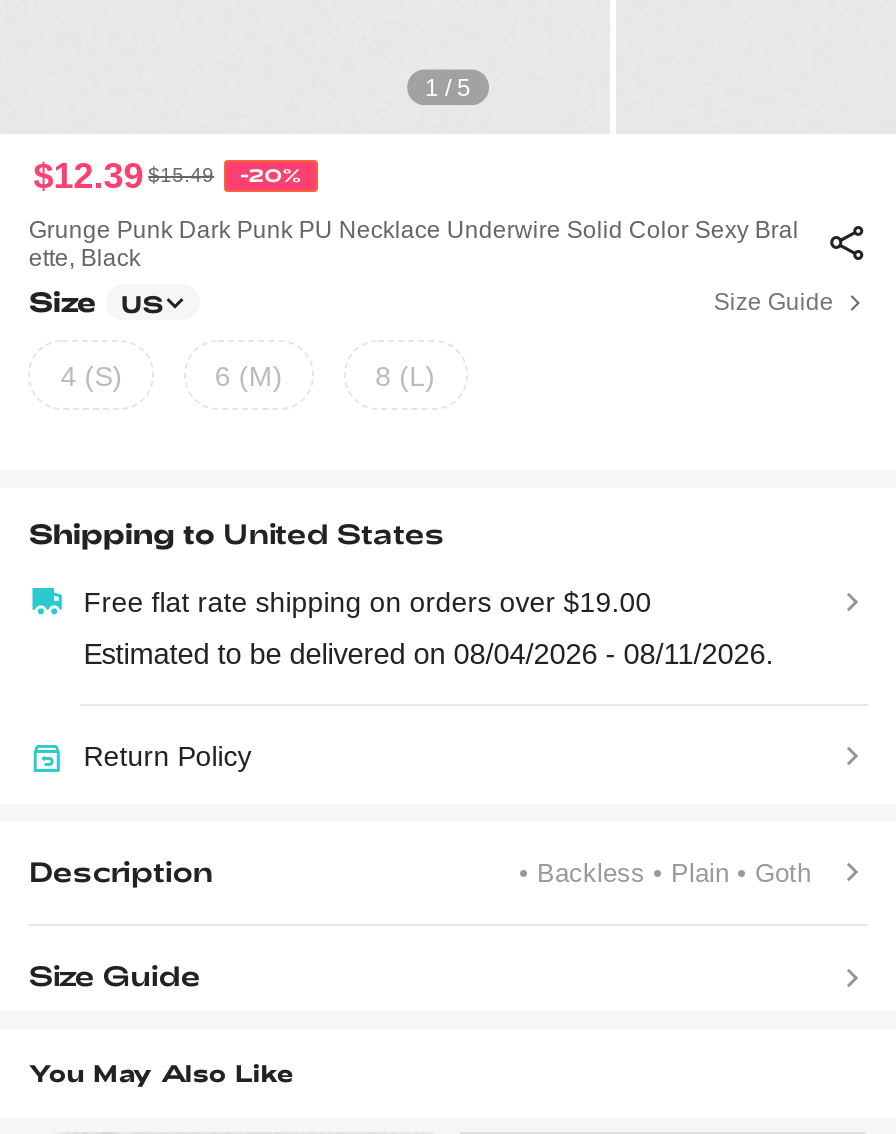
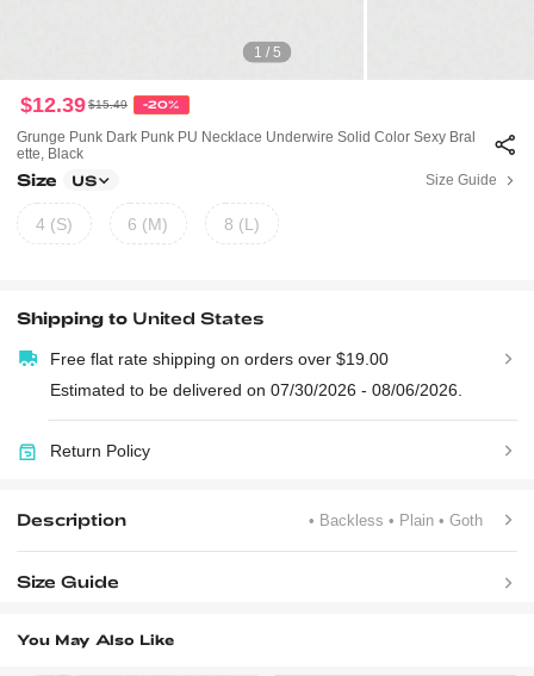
[83,638,773,670] Estimated to be delivered on 08/04/2026 - 08/11/2026. -> [50,380,462,399] Estimated to be delivered on 07/30/2026 - 08/06/2026.

